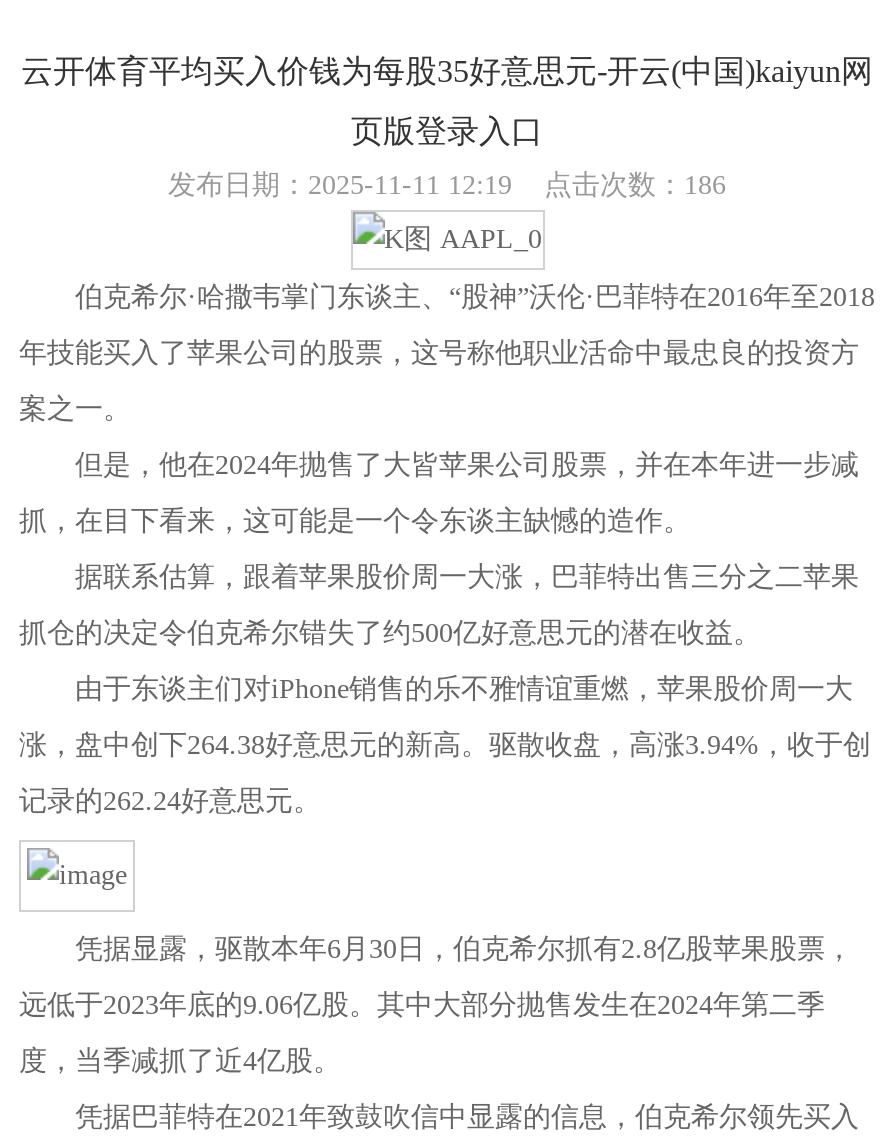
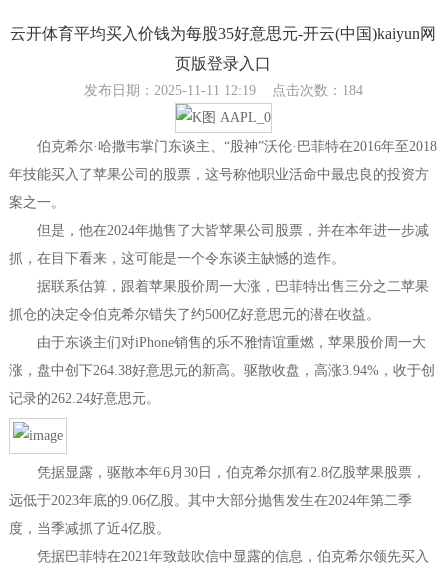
[168,170,726,200] 发布日期：2025-11-11 12:19 点击次数：186 -> [83,83,362,98] 发布日期：2025-11-11 12:19 点击次数：184

